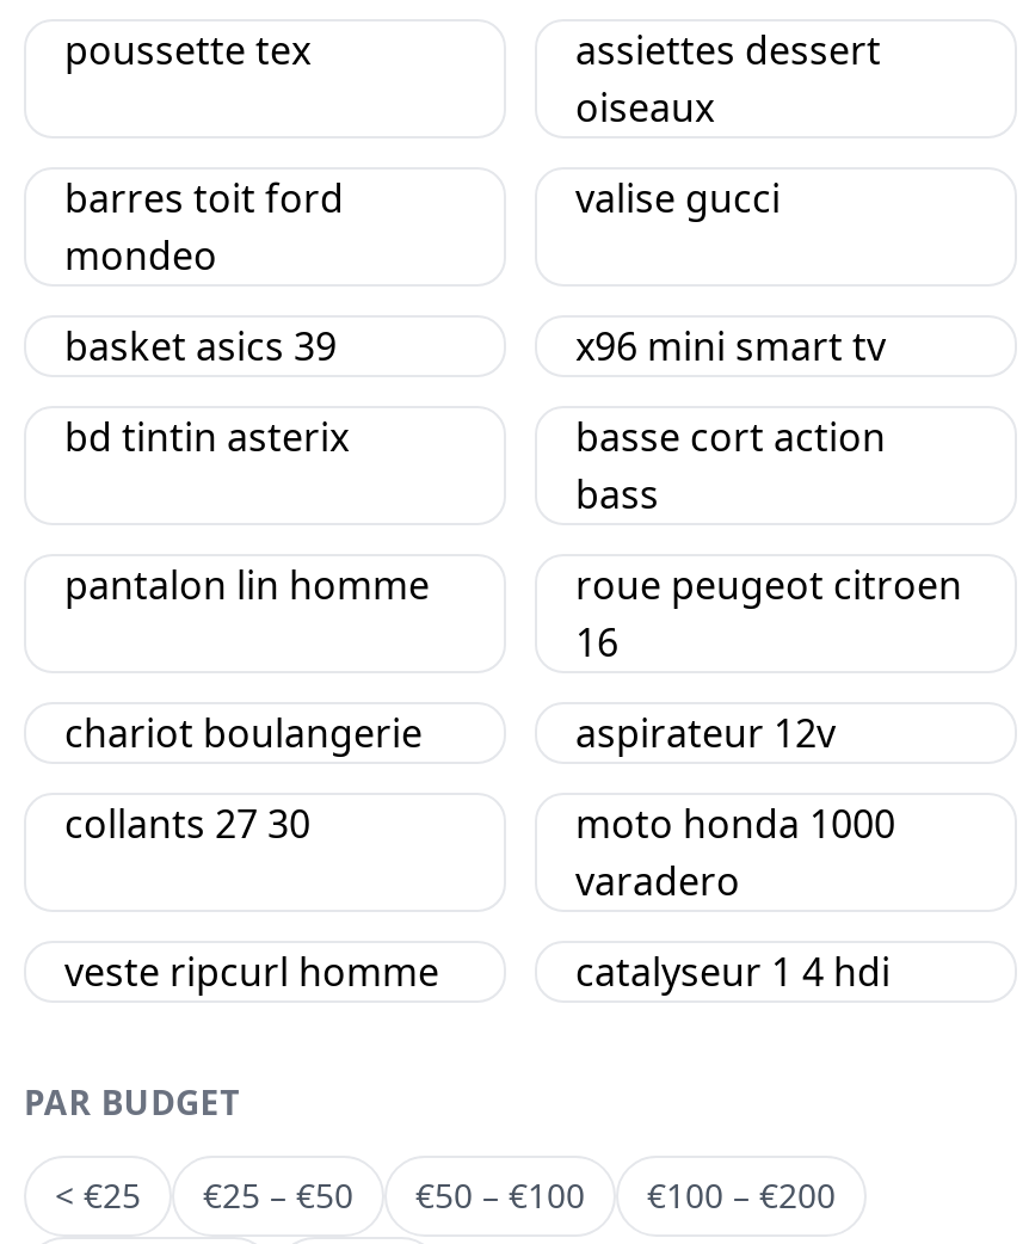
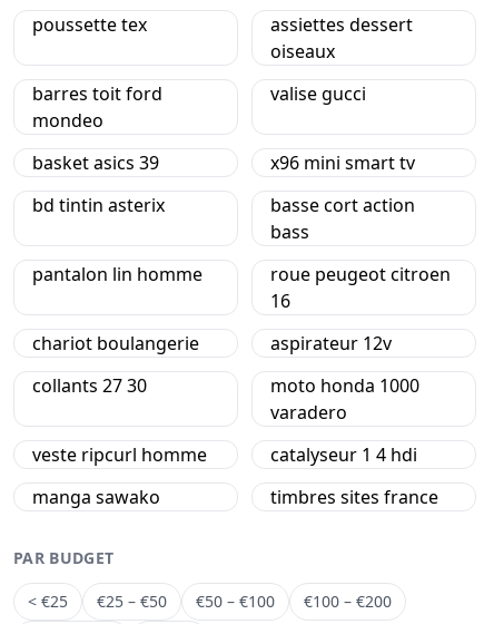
none -> [32,485,438,509] manga sawako | timbres sites france

